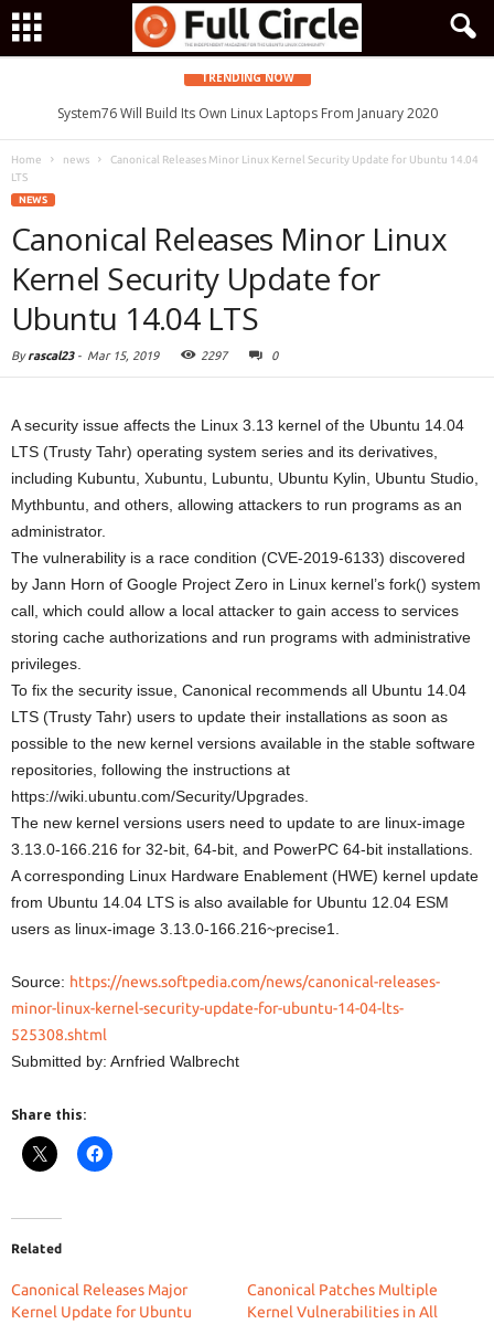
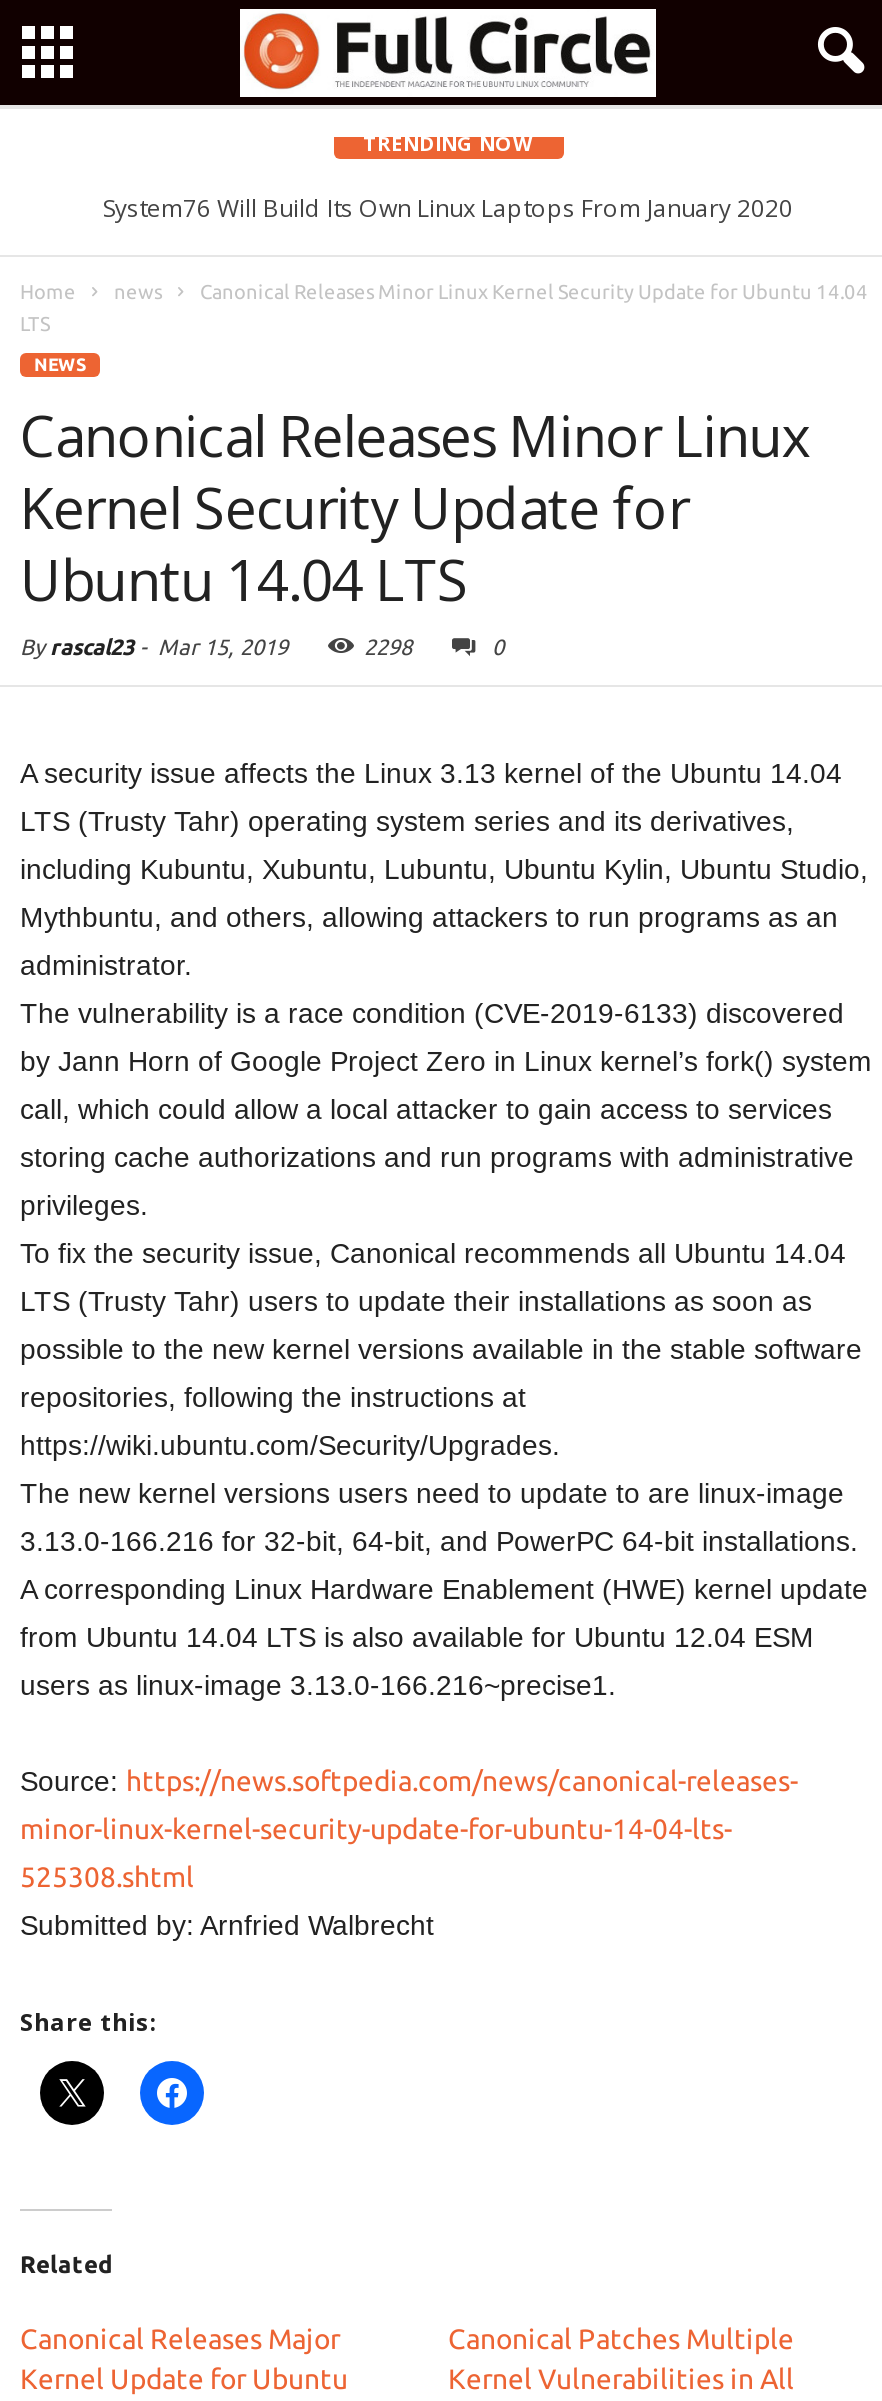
[201,349,227,362] 2297 -> [364,635,412,659] 2298

